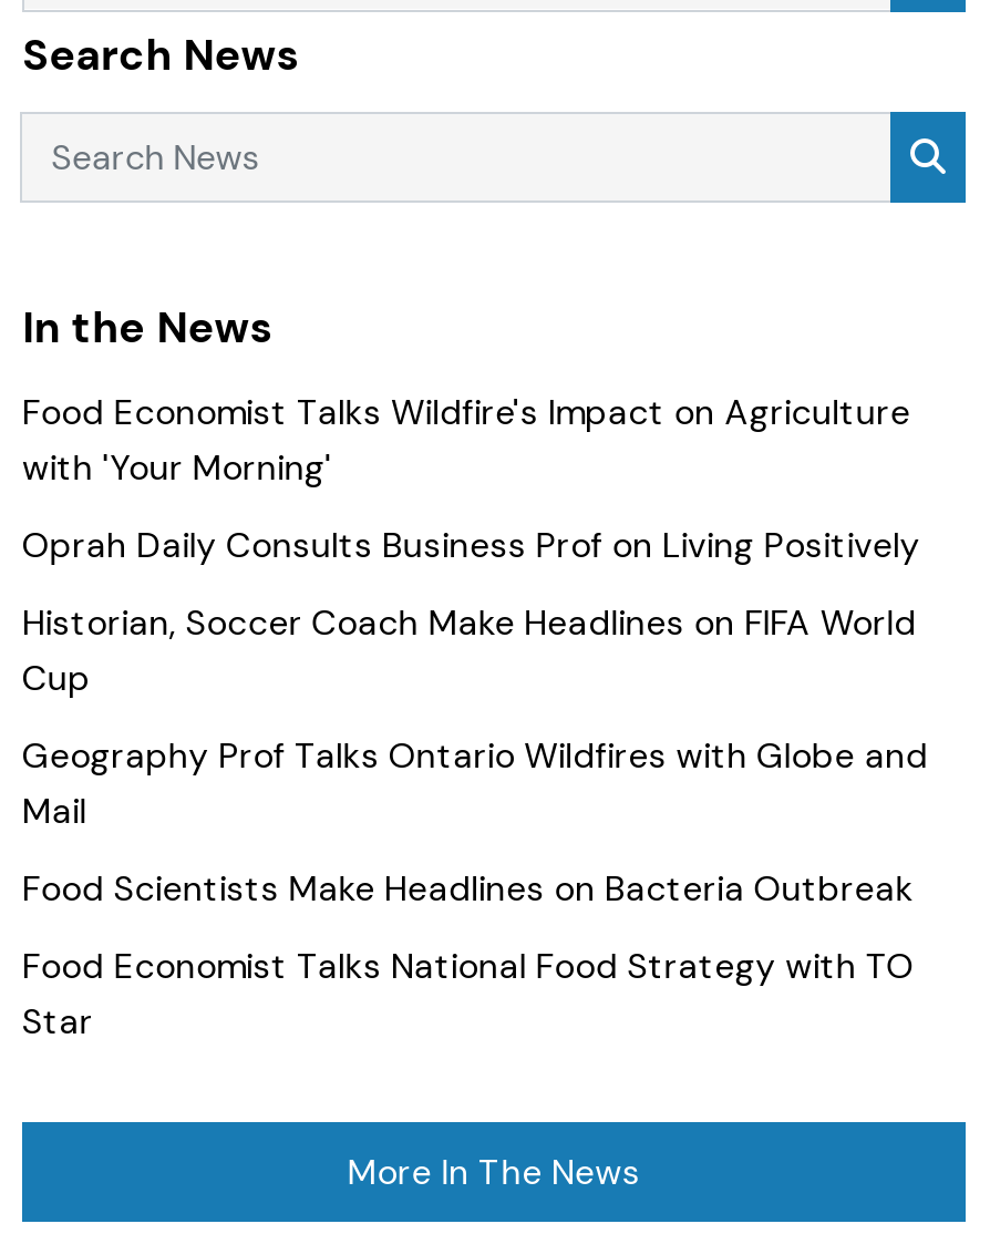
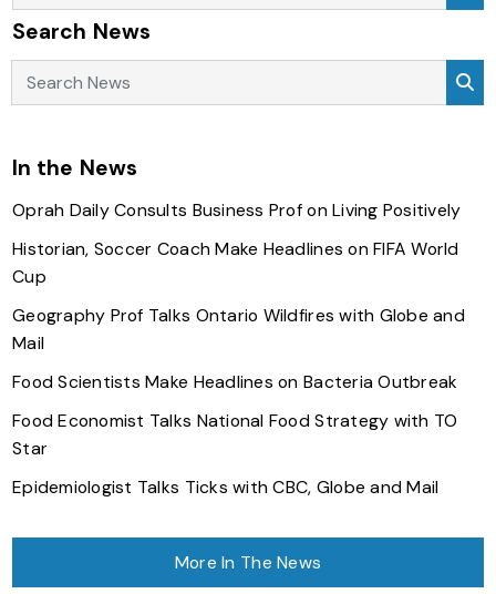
[22,388,910,490] Food Economist Talks Wildfire's Impact on Agriculture | with 'Your Morning' -> none
moved [22,521,930,1043] -> [12,198,466,459]: Oprah Daily Consults Business Prof on Living Positively | Historian, Soccer Coach Make Headlines on FIFA World | Cup | Geography Prof Talks Ontario Wildfires with Globe and | Mail | Food Scientists Make Headlines on Bacteria Outbreak | Food Economist Talks National Food Strategy with TO | Star
none -> [12,475,444,498] Epidemiologist Talks Ticks with CBC, Globe and Mail

